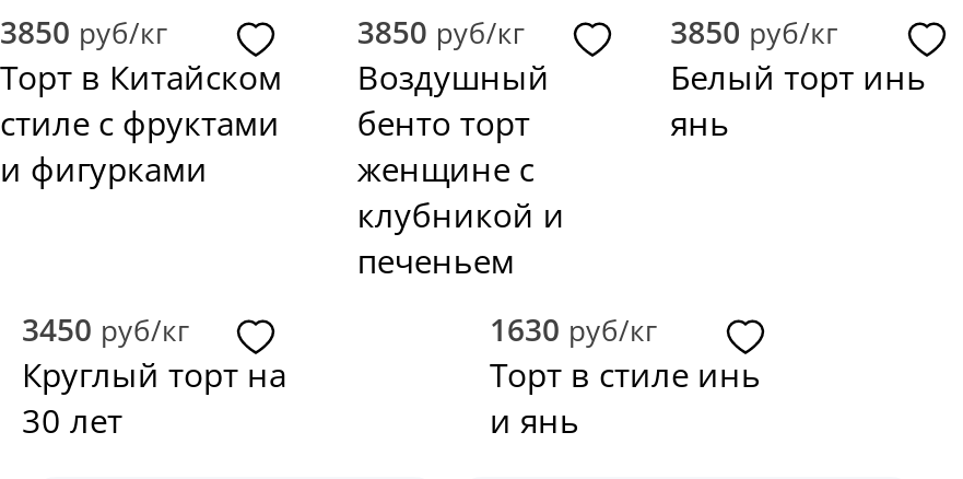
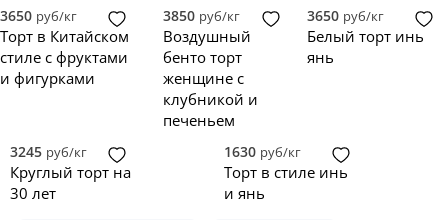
[0,11,168,52] 3850 руб/кг -> [0,6,77,25] 3650 руб/кг
[670,11,839,52] 3850 руб/кг -> [307,6,384,25] 3650 руб/кг
[22,308,190,350] 3450 руб/кг -> [10,142,87,161] 3245 руб/кг

